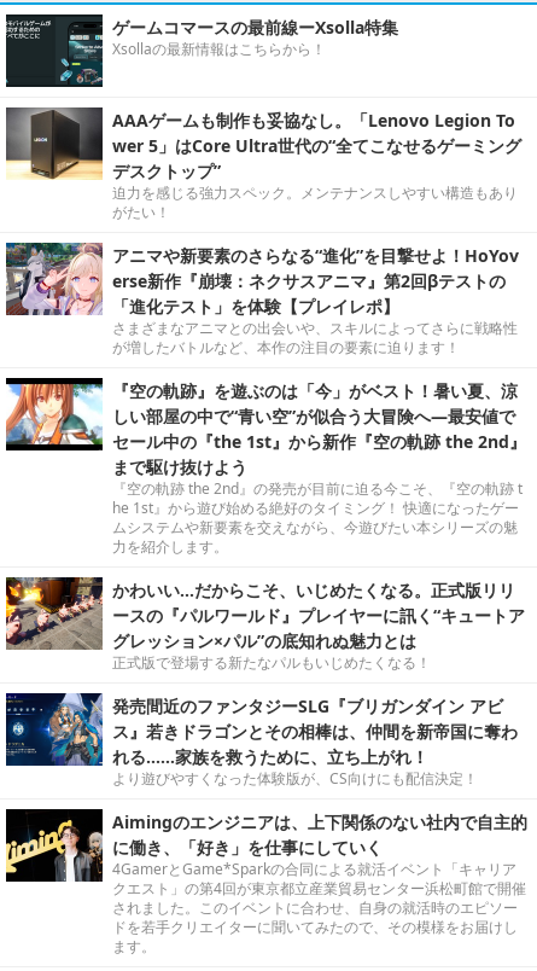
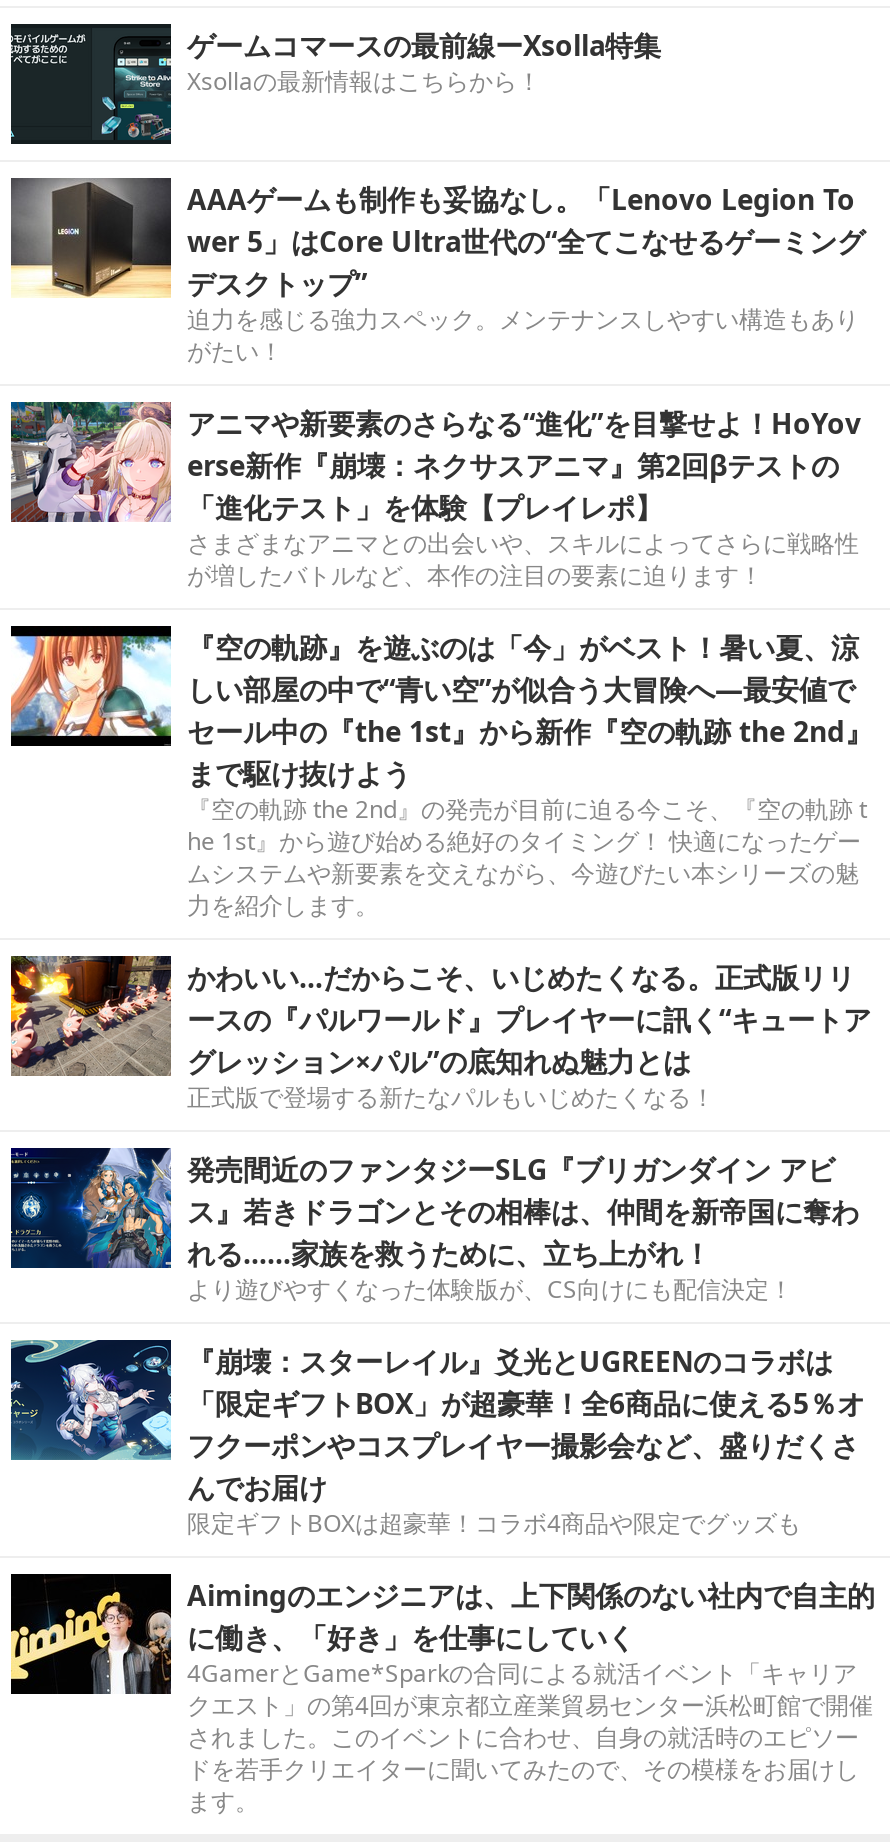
none -> [9,1338,865,1540] [image] | 『崩壊：スターレイル』爻光とUGREENのコラボは | 「限定ギフトBOX」が超豪華！全6商品に使える5％オ | フクーポンやコスプレイヤー撮影会など、盛りだくさ | んでお届け | 限定ギフトBOXは超豪華！コラボ4商品や限定でグッズも

